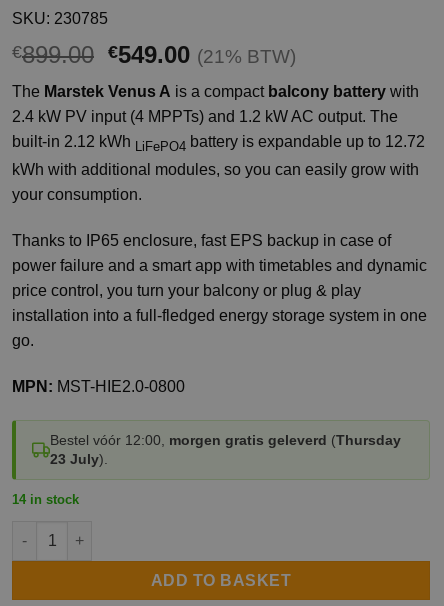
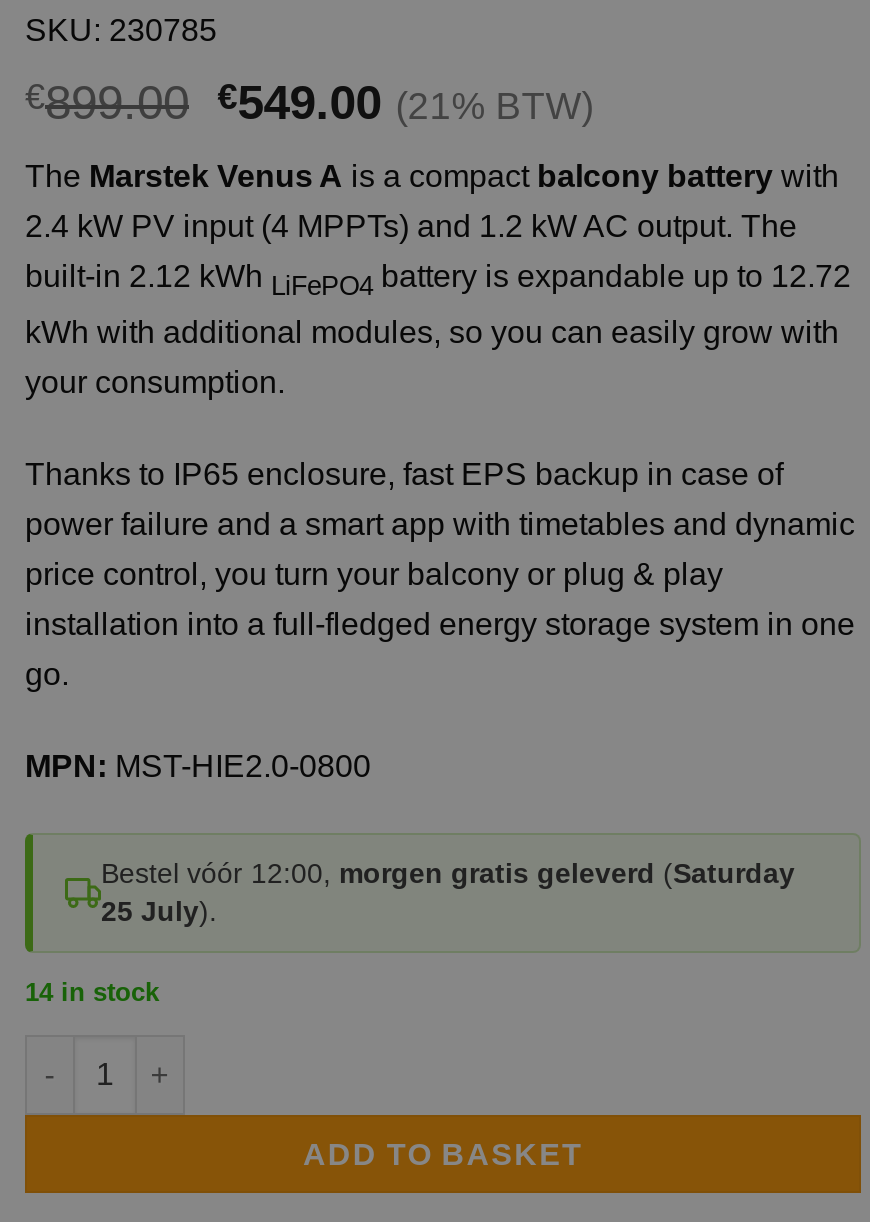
[50,432,401,448] Bestel vóór 12:00, morgen gratis geleverd (Thursday -> [101,857,795,889] Bestel vóór 12:00, morgen gratis geleverd (Saturday
[50,451,108,467] 23 July). -> [101,895,217,927] 25 July).

